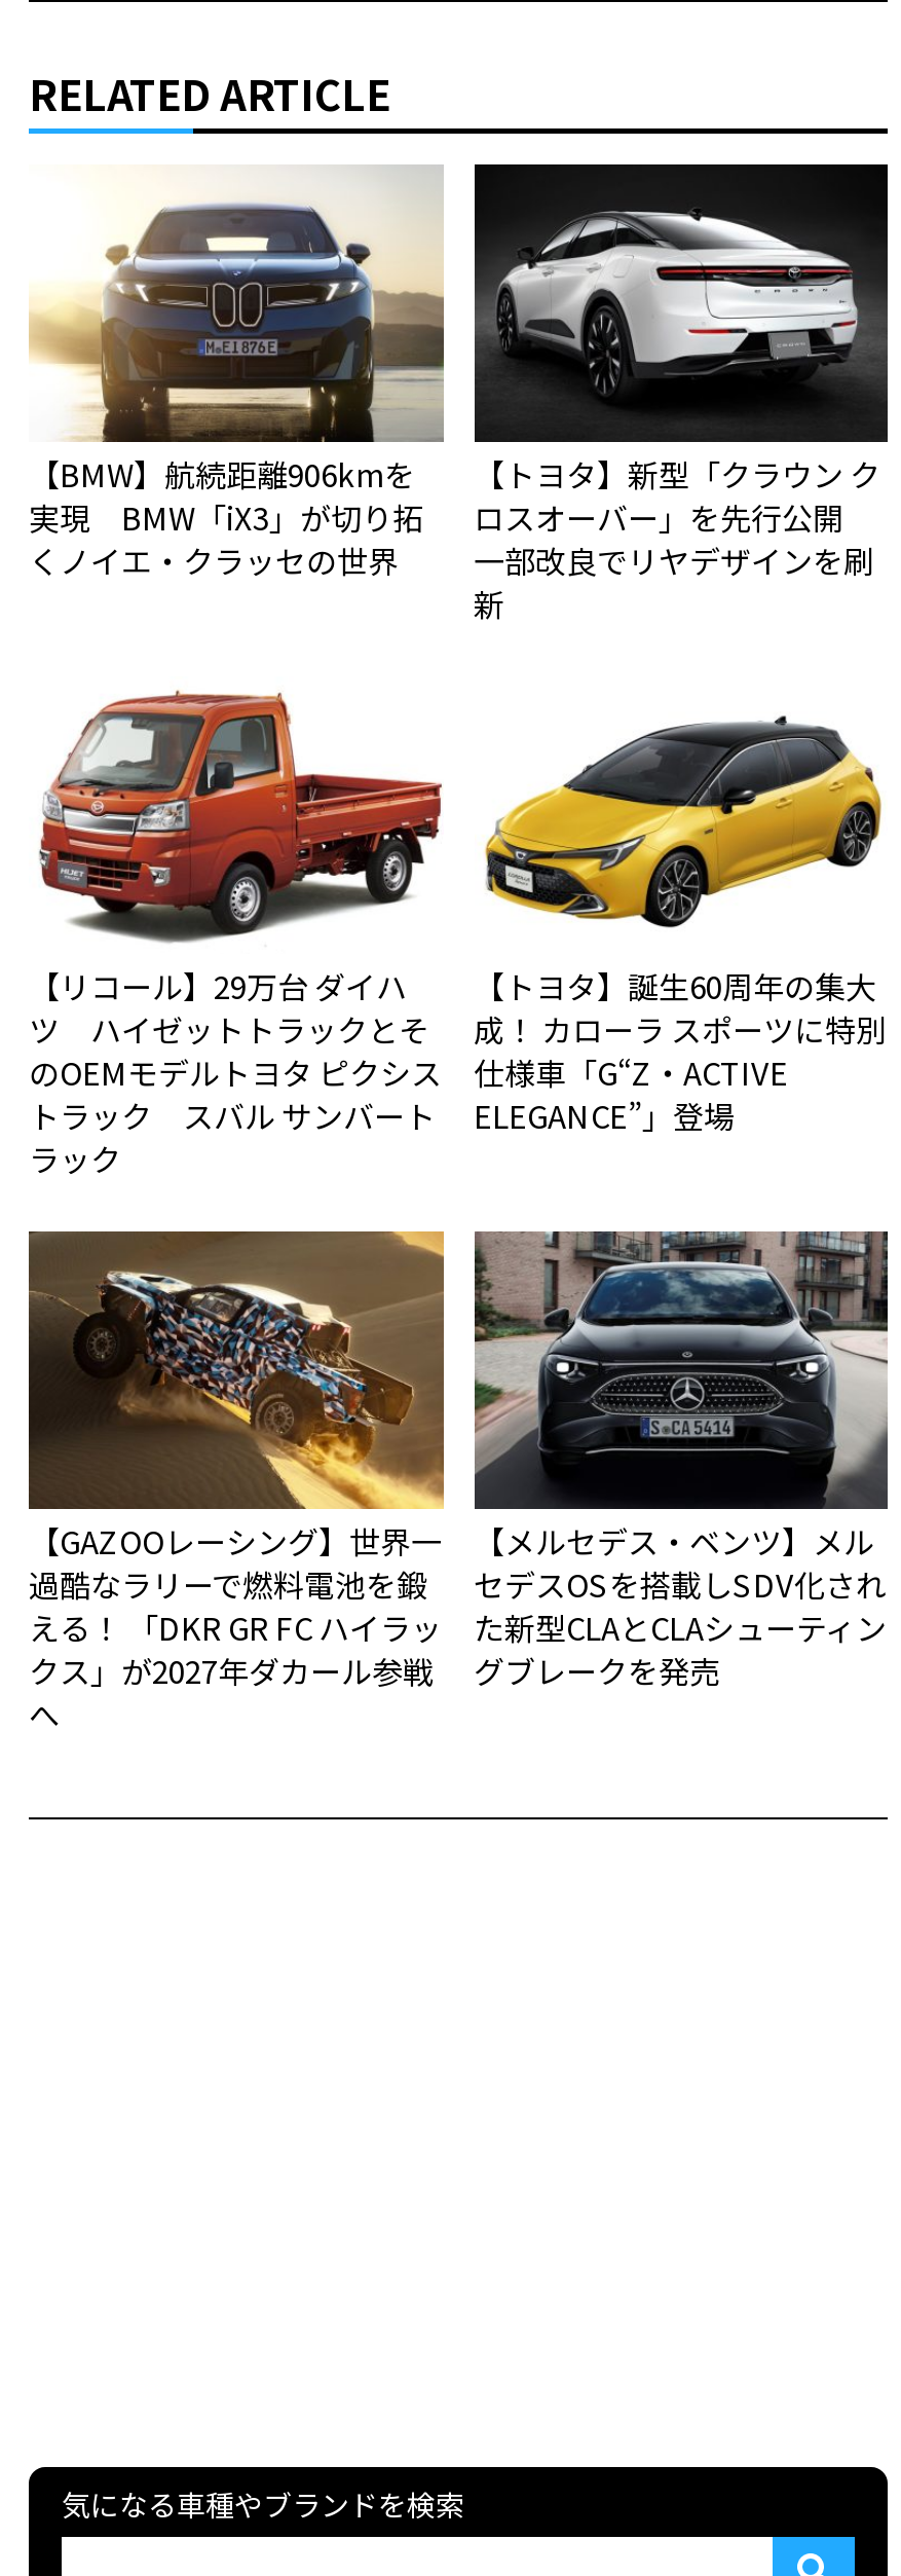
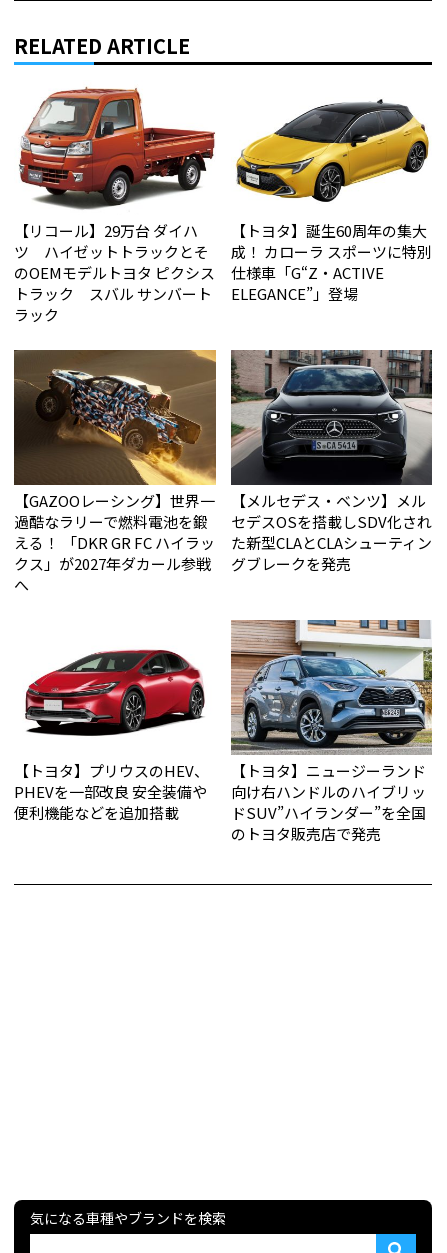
[29,164,446,581] [image] | 【BMW】航続距離906kmを | 実現 BMW「iX3」が切り拓 | くノイエ・クラッセの世界 -> none
[473,162,888,624] [image] | 【トヨタ】新型「クラウン ク | ロスオーバー」を先行公開 | 一部改良でリヤデザインを刷 | 新 -> none
moved [29,687,887,1735] -> [14,85,431,595]: [image] | 【リコール】29万台 ダイハ | ツ ハイゼットトラックとそ | ... | た新型CLAとCLAシューティン | グブレークを発売
none -> [14,649,209,823] [image] | 【トヨタ】プリウスのHEV、 | PHEVを一部改良 安全装備や | 便利機能などを追加搭載
none -> [230,619,433,844] [image] | 【トヨタ】ニュージーランド | 向け右ハンドルのハイブリッ | ドSUV”ハイランダー”を全国 | のトヨタ販売店で発売

